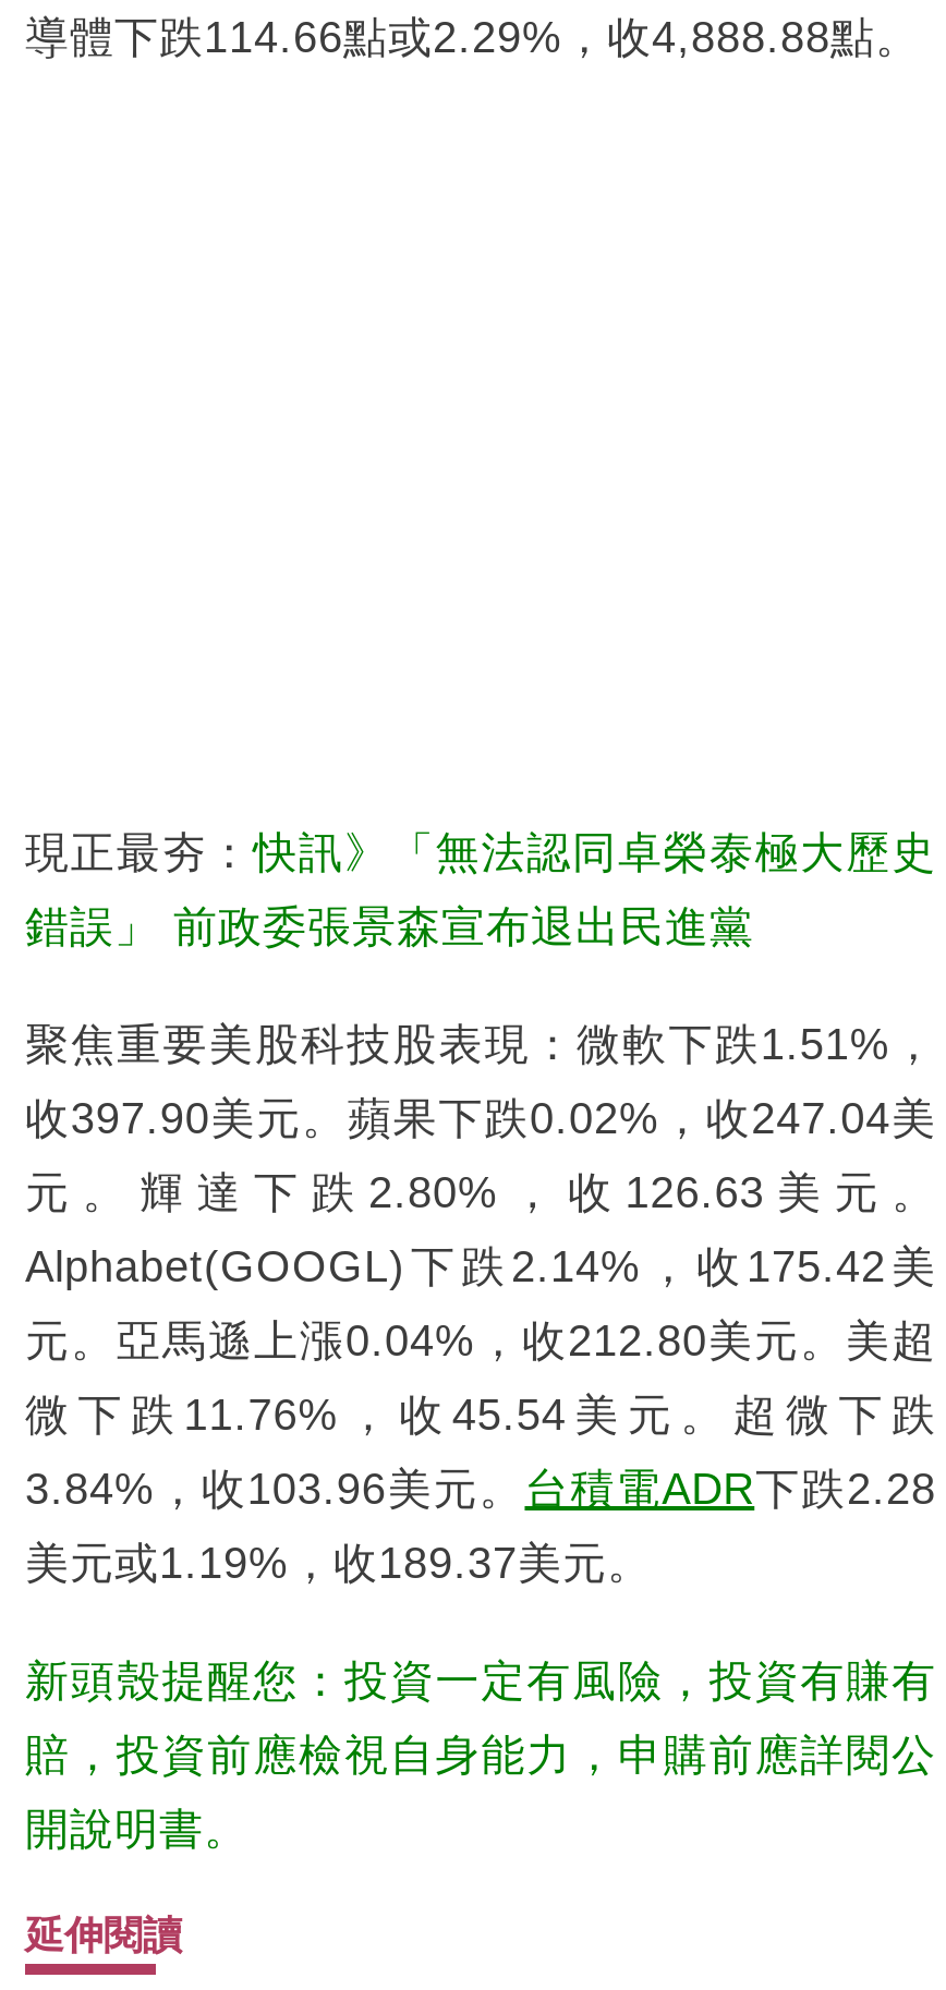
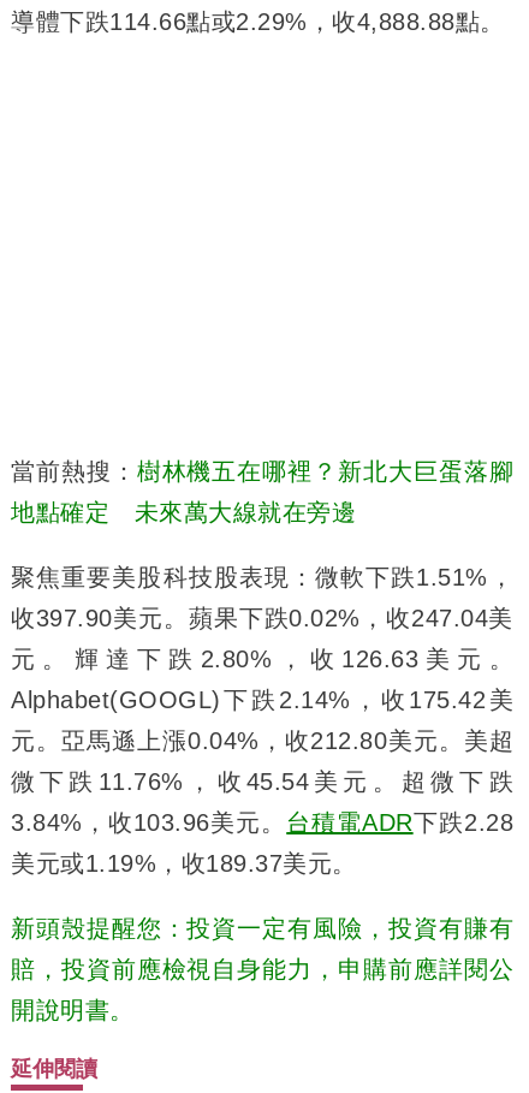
[25,828,936,876] 現正最夯：快訊》「無法認同卓榮泰極大歷史 -> [11,458,513,484] 當前熱搜：樹林機五在哪裡？新北大巨蛋落腳
[25,902,754,950] 錯誤」 前政委張景森宣布退出民進黨 -> [11,499,356,525] 地點確定 未來萬大線就在旁邊

